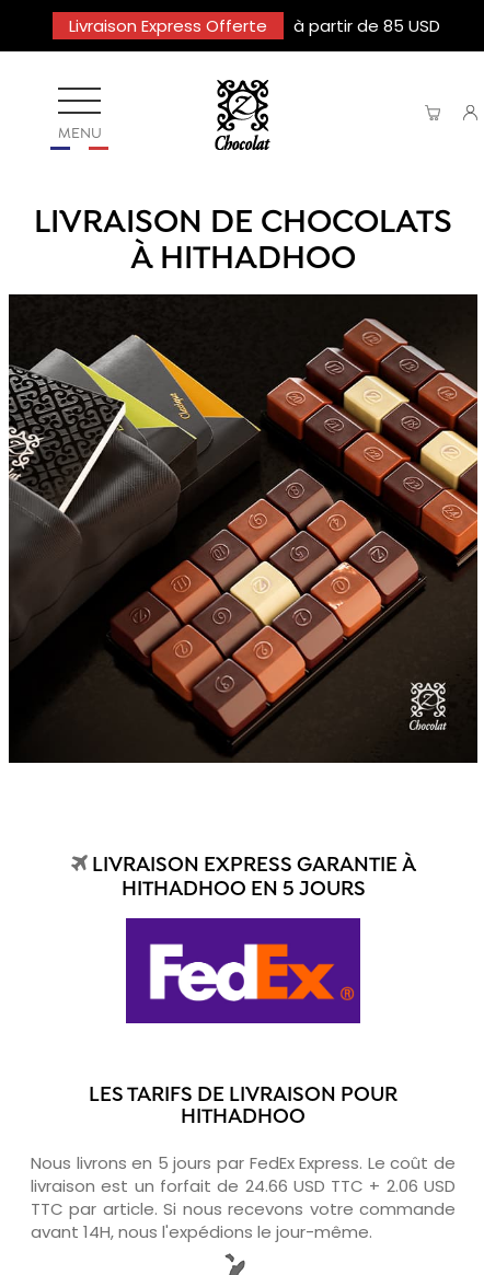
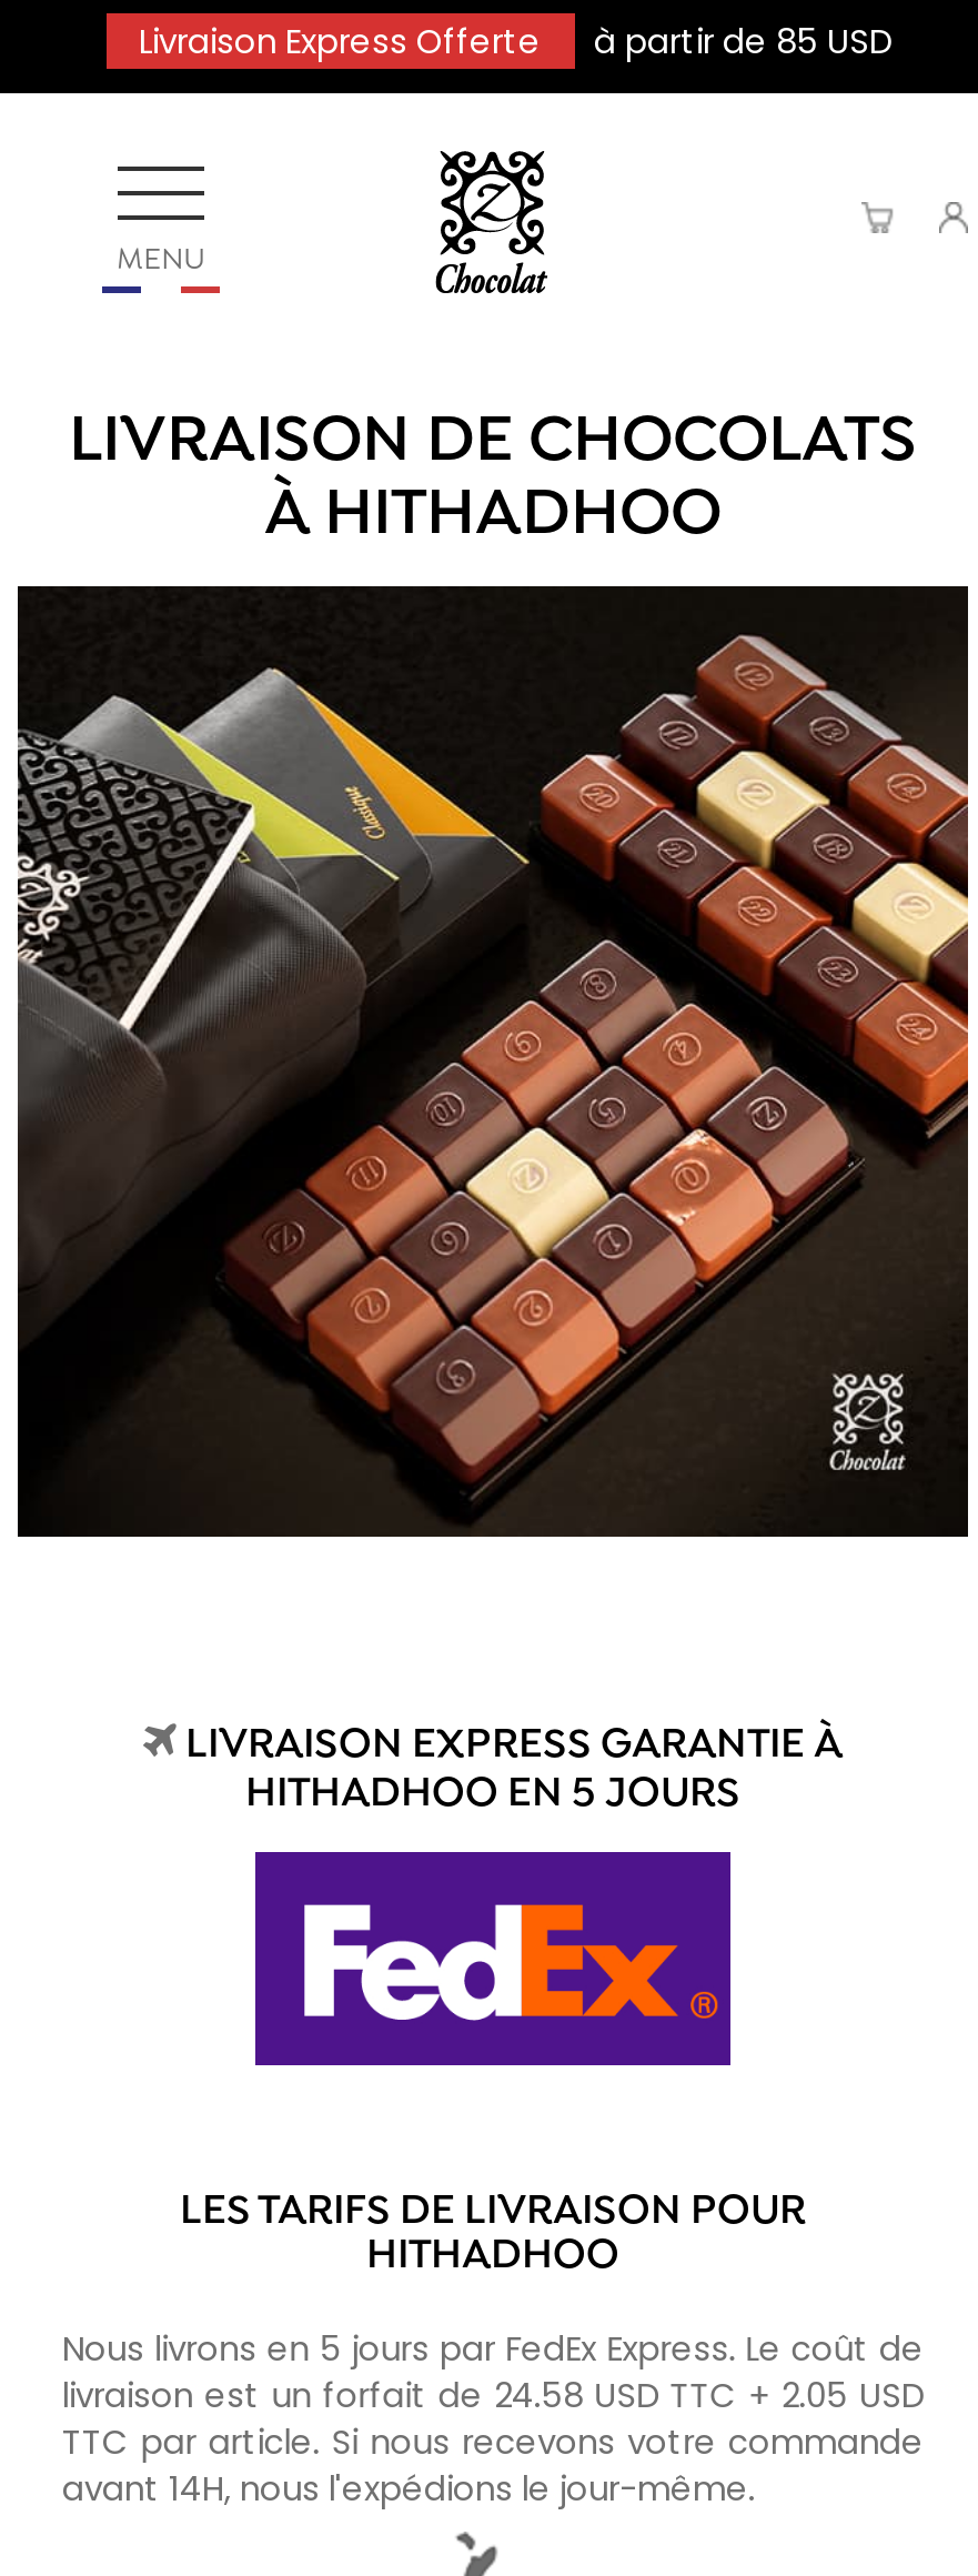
[31,1174,456,1197] livraison est un forfait de 24.66 USD TTC + 2.06 USD -> [62,2371,924,2418] livraison est un forfait de 24.58 USD TTC + 2.05 USD

